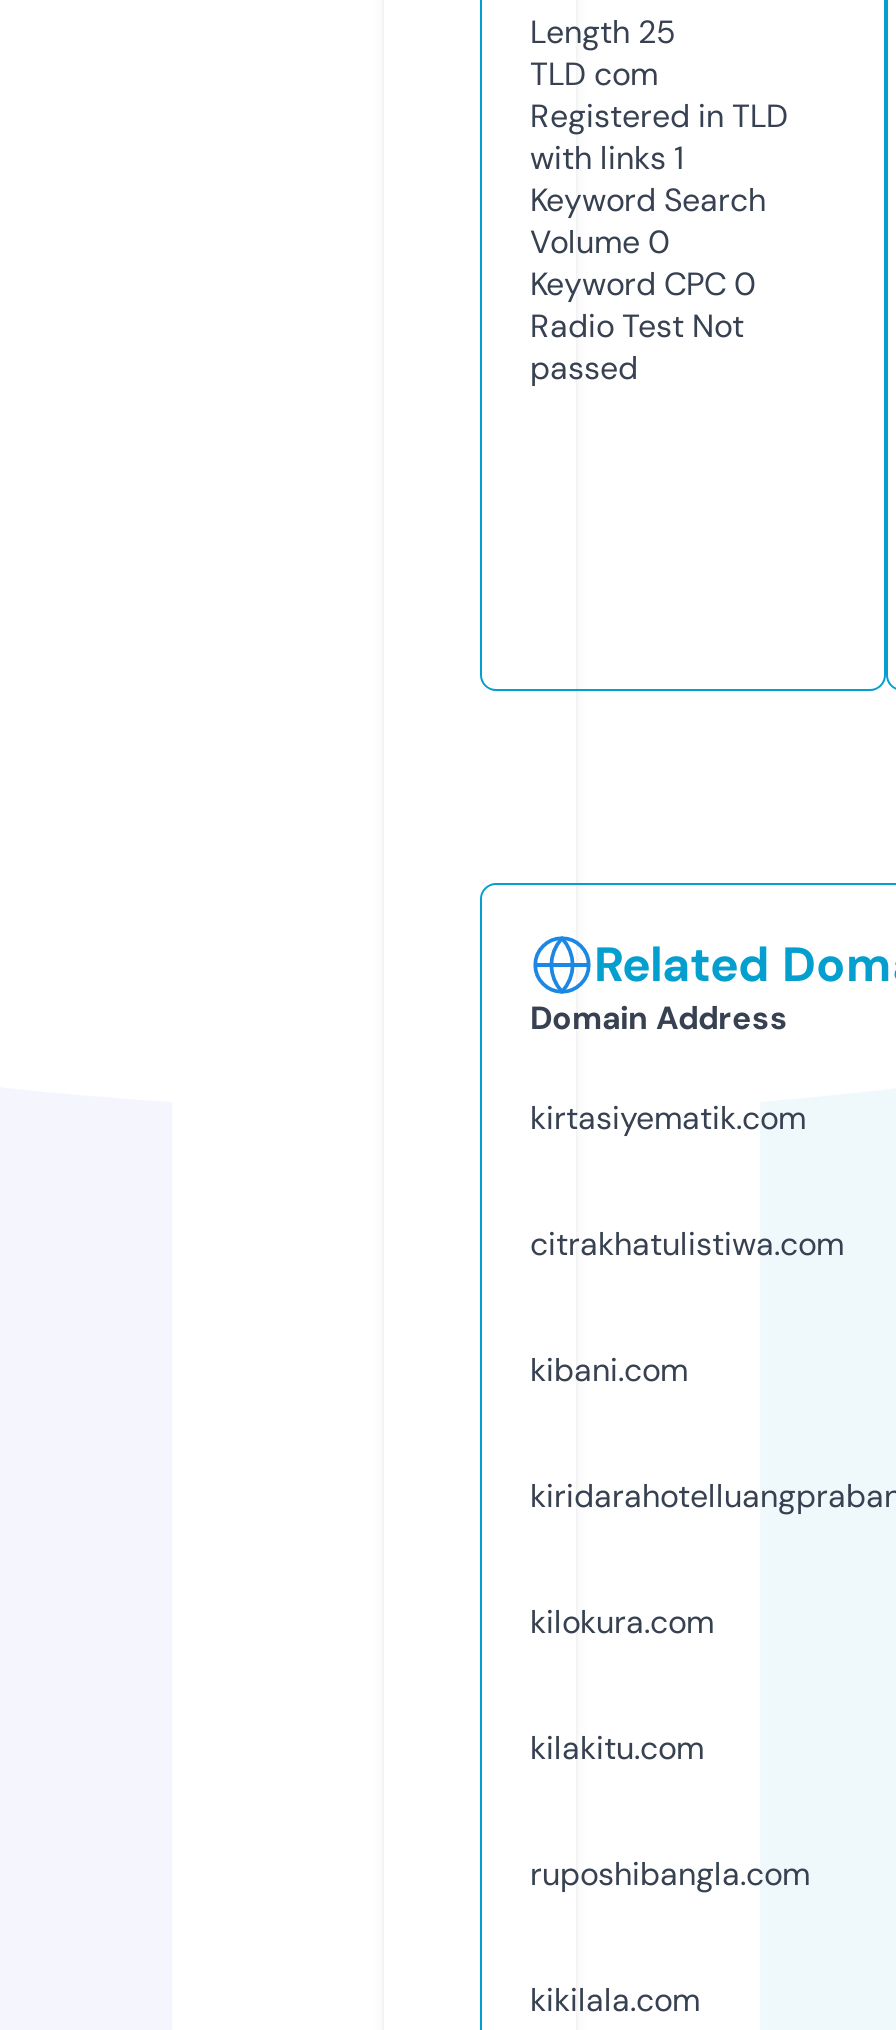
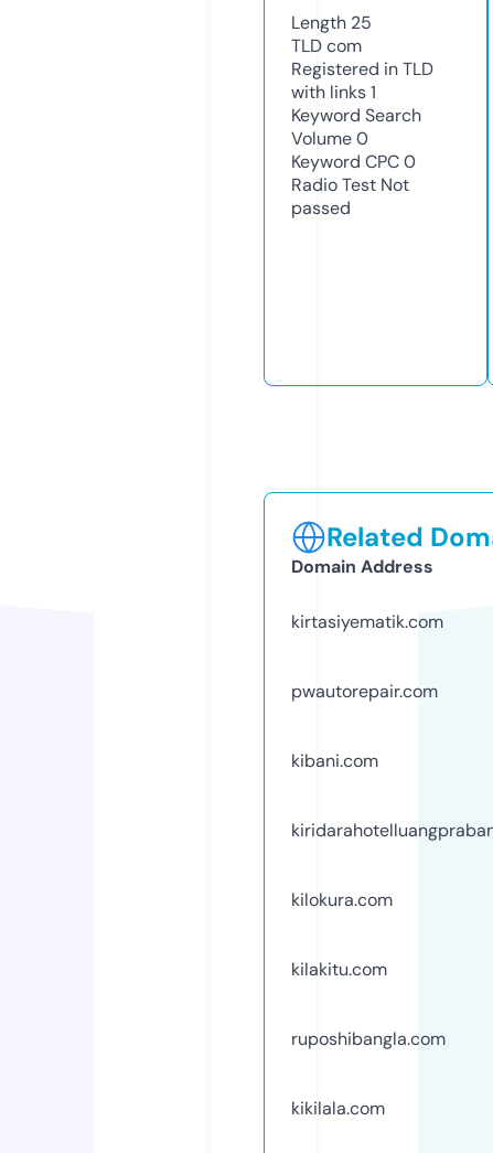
[530,1223,844,1265] citrakhatulistiwa.com -> [291,679,438,703] pwautorepair.com

